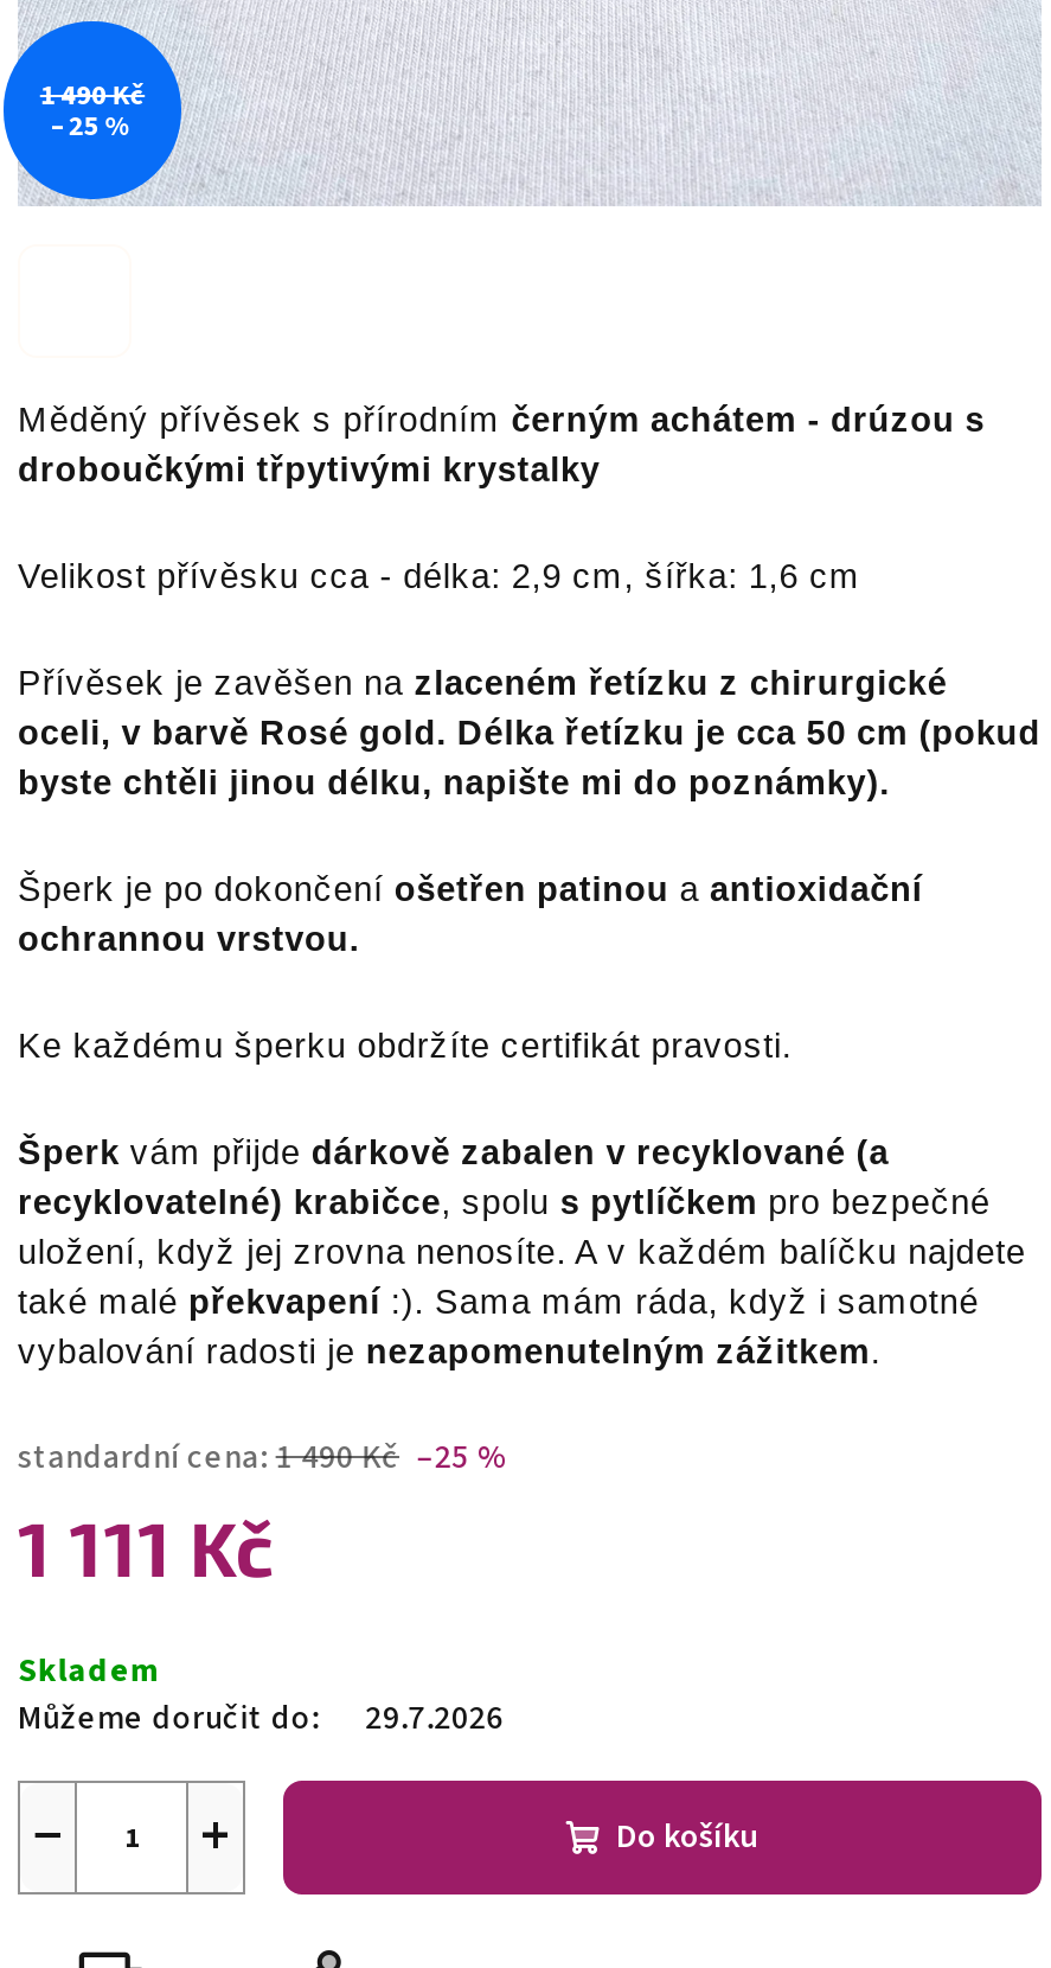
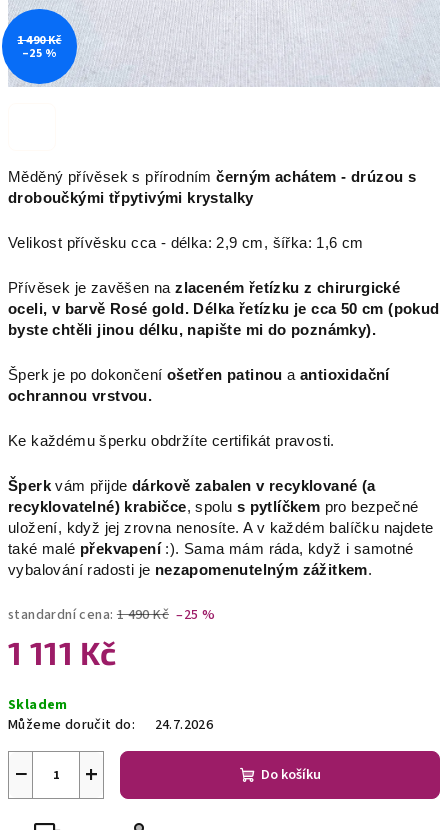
[18,1695,504,1743] Můžeme doručit do: 29.7.2026 -> [8,715,213,735] Můžeme doručit do: 24.7.2026

